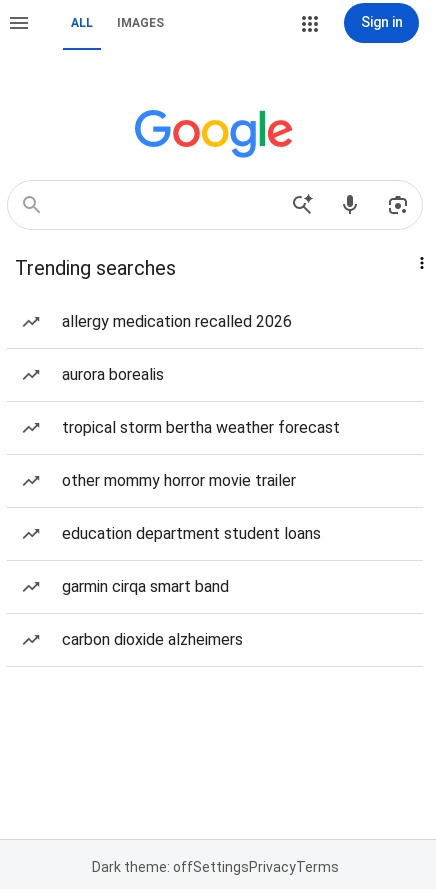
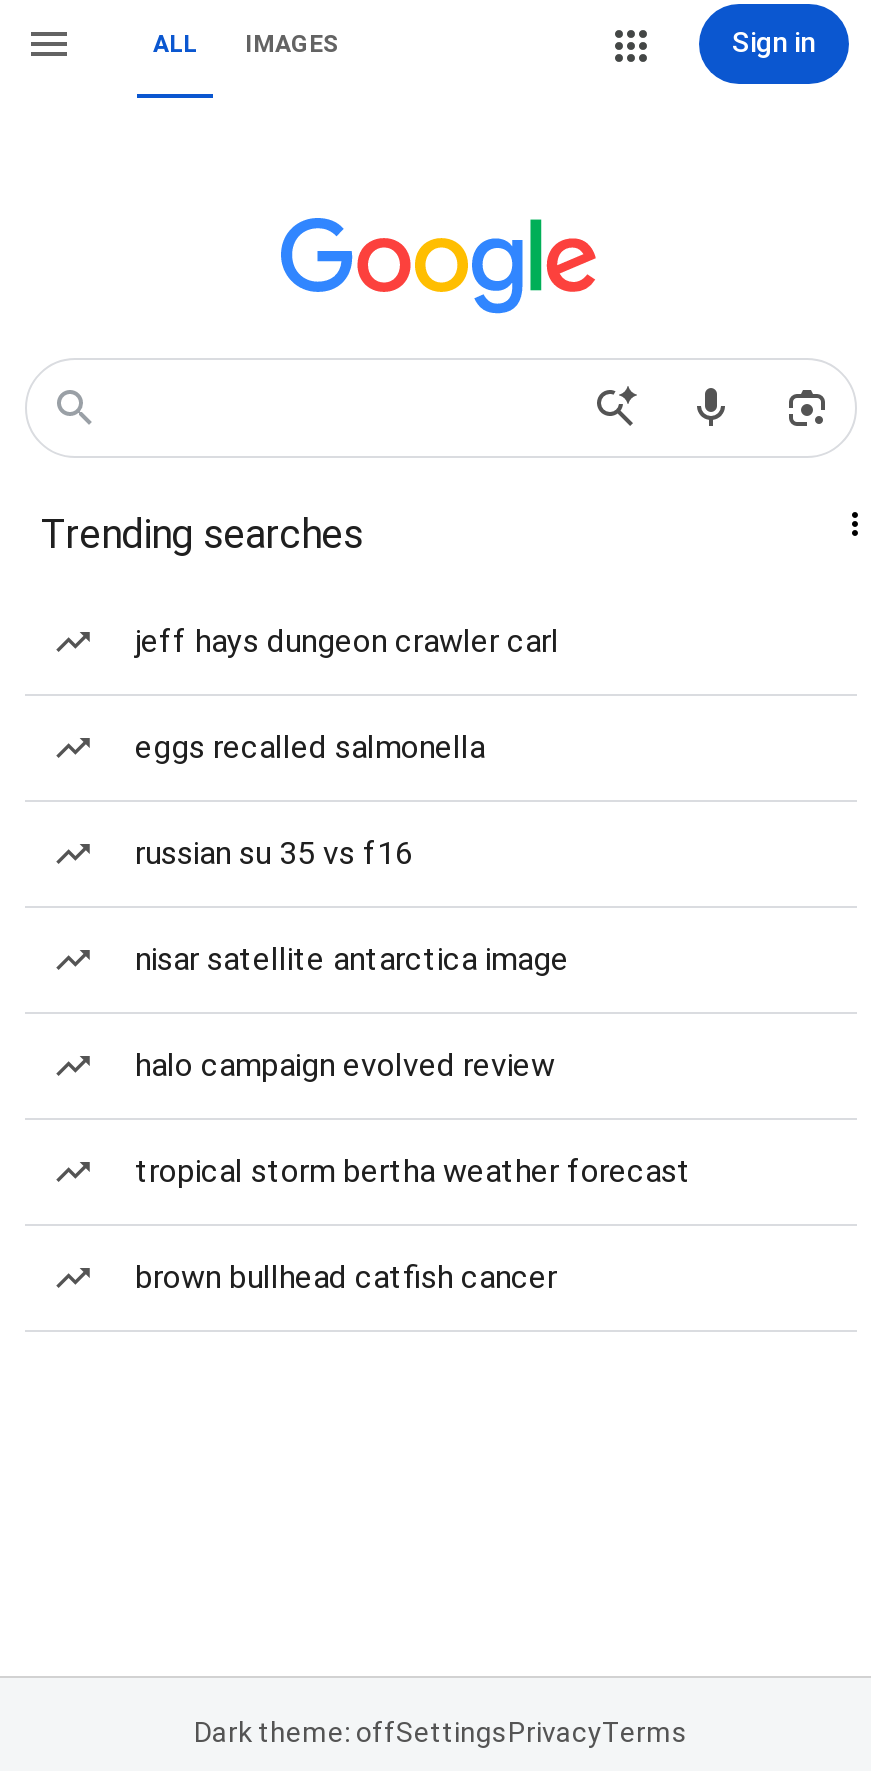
[62,312,292,384] allergy medication recalled 2026 | aurora borealis -> [135,622,569,1084] jeff hays dungeon crawler carl | eggs recalled salmonella | russian su 35 vs f16 | nisar satellite antarctica image | halo campaign evolved review
moved [62,418,340,437] -> [135,1152,691,1190]: tropical storm bertha weather forecast
[62,471,321,649] other mommy horror movie trailer | education department student loans | garmin cirqa smart band | carbon dioxide alzheimers -> [135,1258,557,1296] brown bullhead catfish cancer

